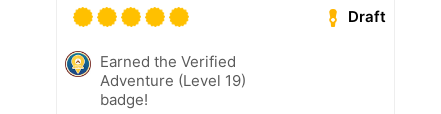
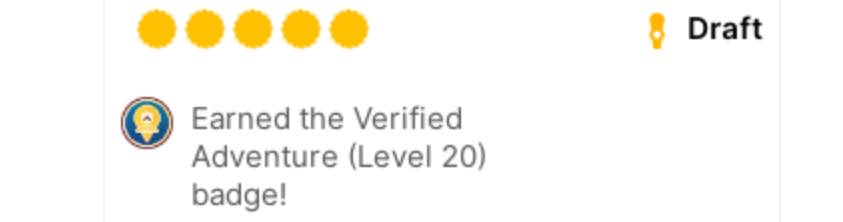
[100,71,246,90] Adventure (Level 19) -> [191,136,487,174] Adventure (Level 20)

